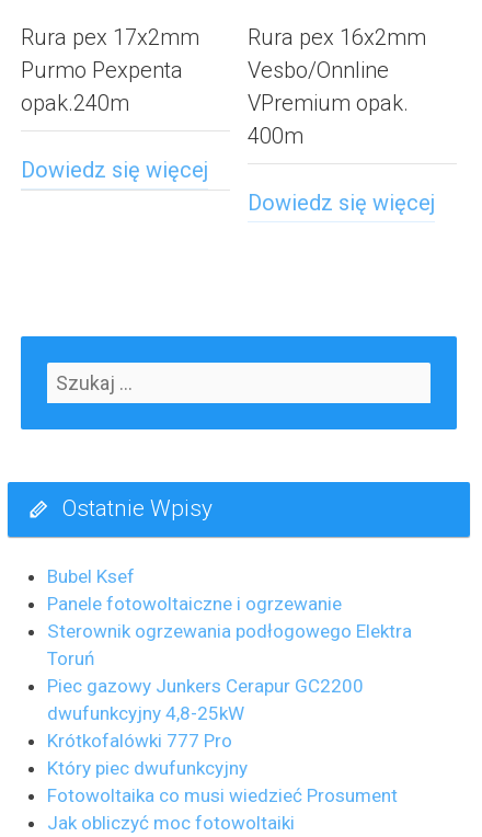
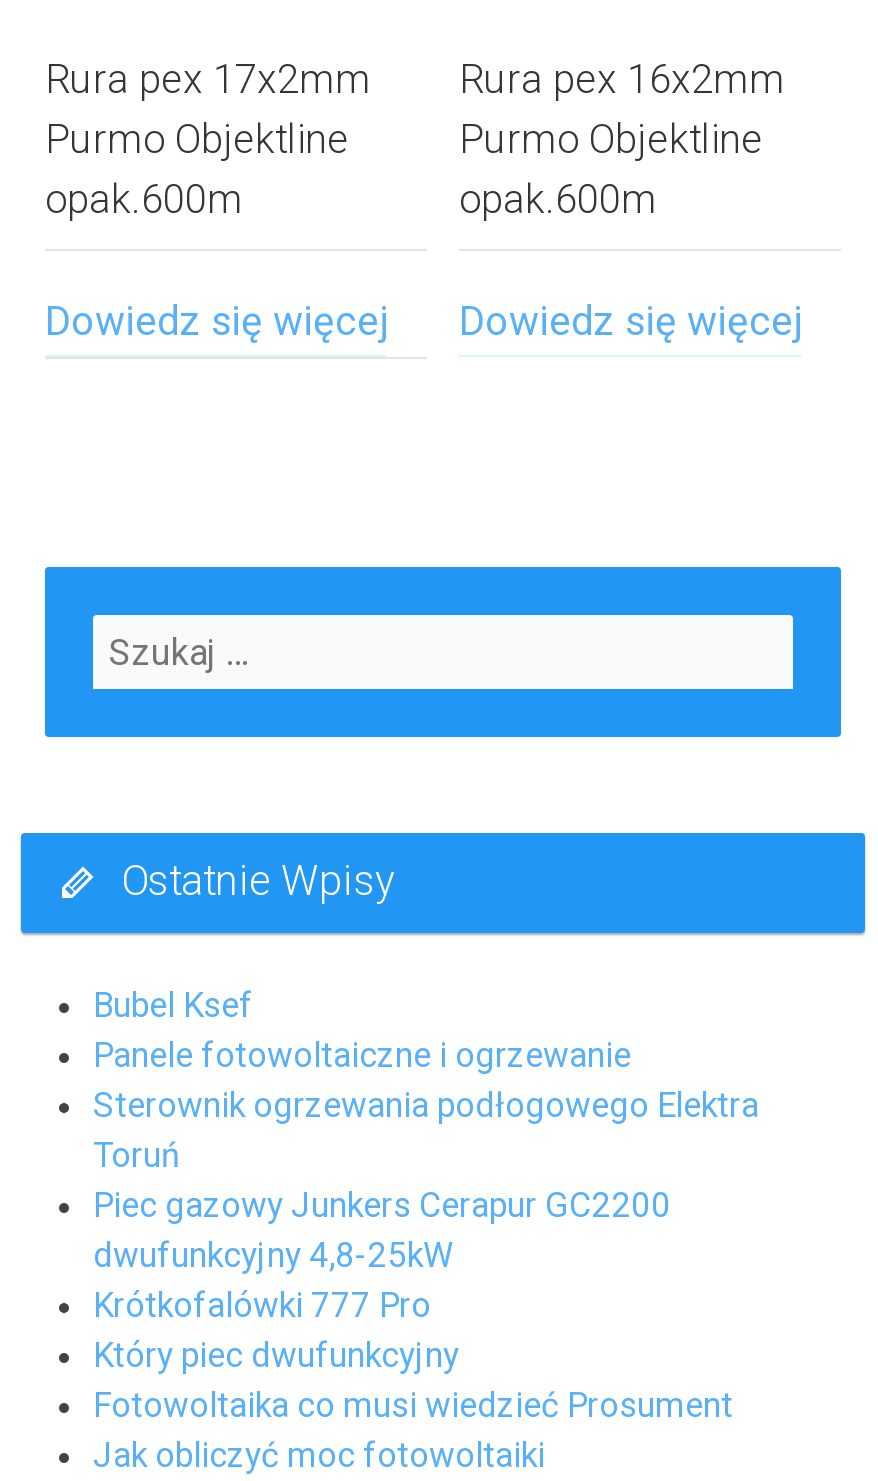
[21,57,183,116] Purmo Pexpenta | opak.240m -> [45,115,349,223] Purmo Objektline | opak.600m
[248,57,409,149] Vesbo/Onnline | VPremium opak. | 400m -> [459,115,763,223] Purmo Objektline | opak.600m

